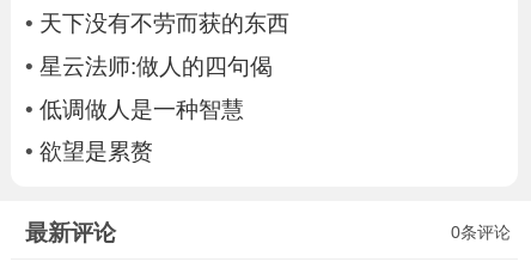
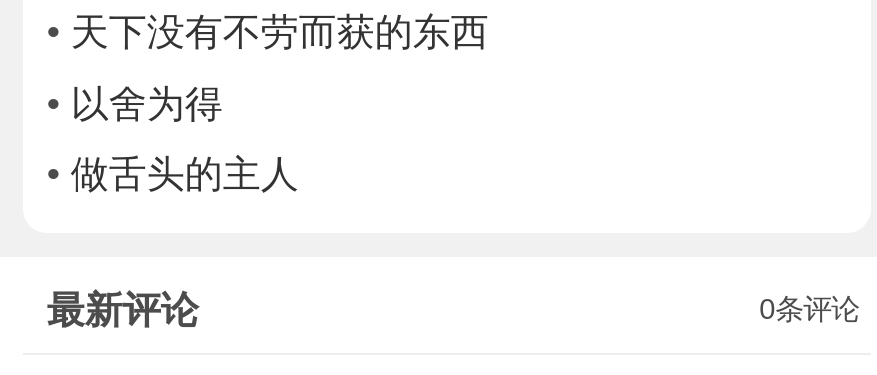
[25,53,273,164] •星云法师:做人的四句偈 | •低调做人是一种智慧 | •欲望是累赘 -> [47,82,299,196] •以舍为得 | •做舌头的主人

